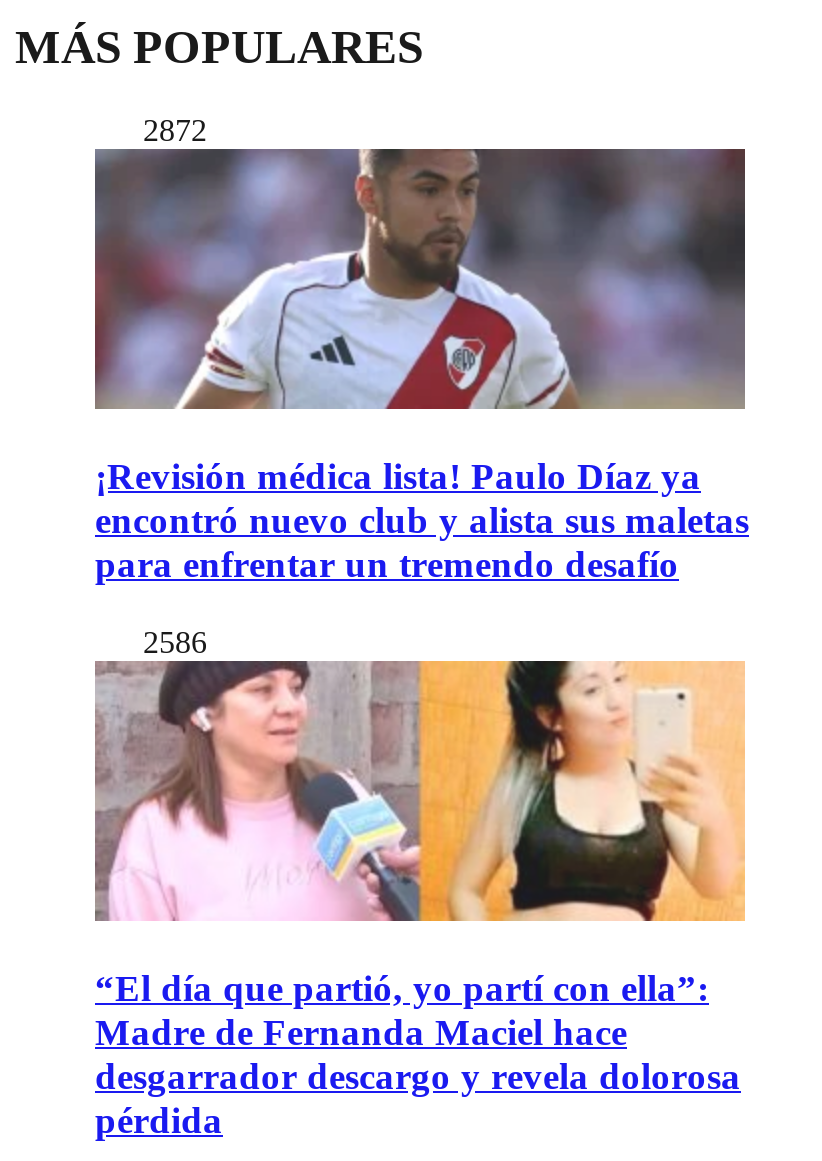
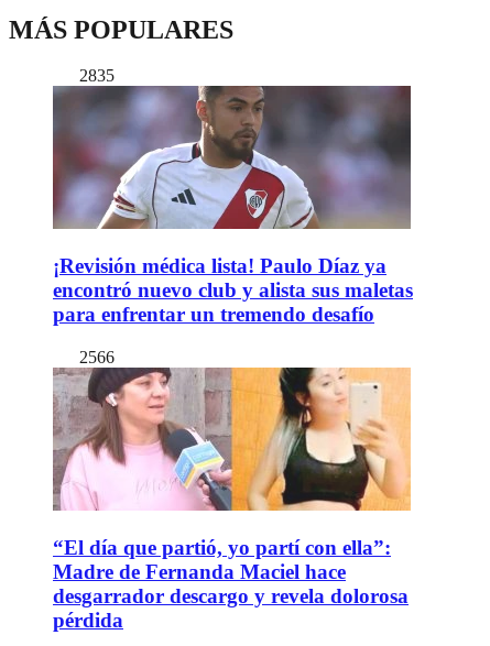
[135,114,207,148] 2872 -> [75,66,115,85] 2835
[135,625,207,659] 2586 -> [75,348,115,366] 2566

